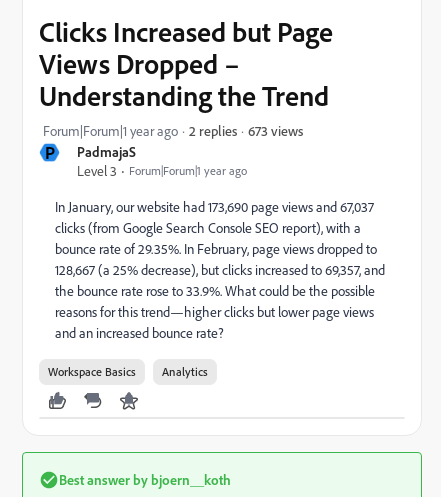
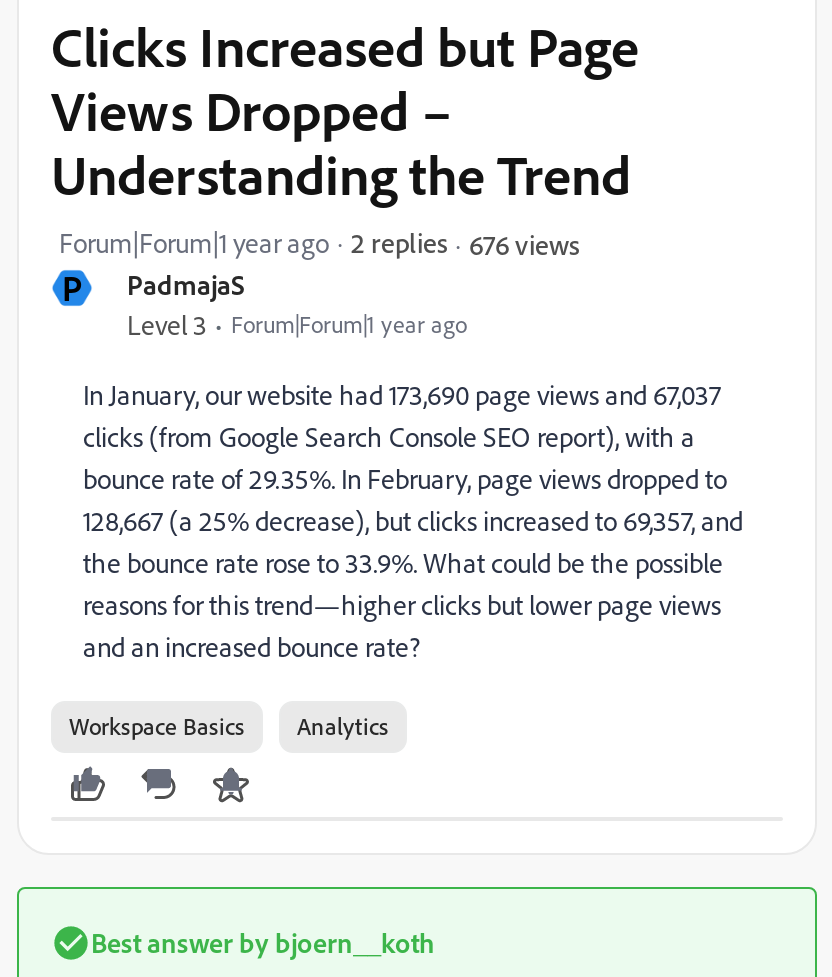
[248,121,303,138] 673 views -> [469,226,579,260] 676 views

